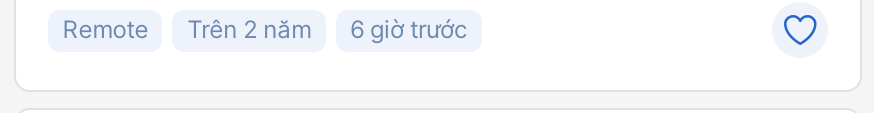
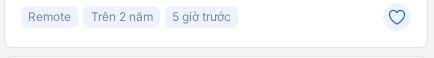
[62,15,468,45] Remote Trên 2 năm 6 giờ trước -> [28,9,231,24] Remote Trên 2 năm 5 giờ trước

